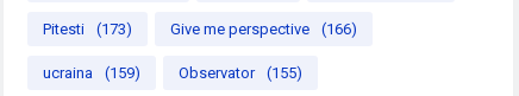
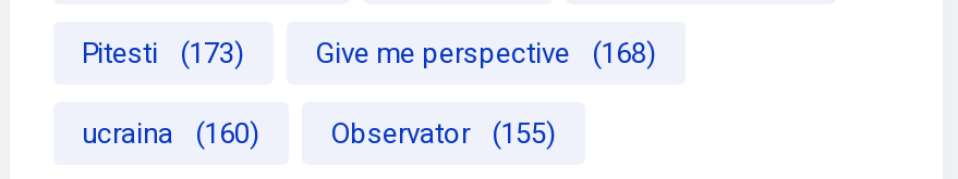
[170,21,357,38] Give me perspective (166) -> [315,38,657,70] Give me perspective (168)
[43,64,140,82] ucraina (159) -> [82,118,260,151] ucraina (160)

